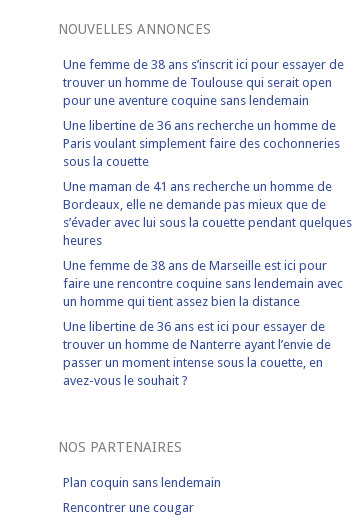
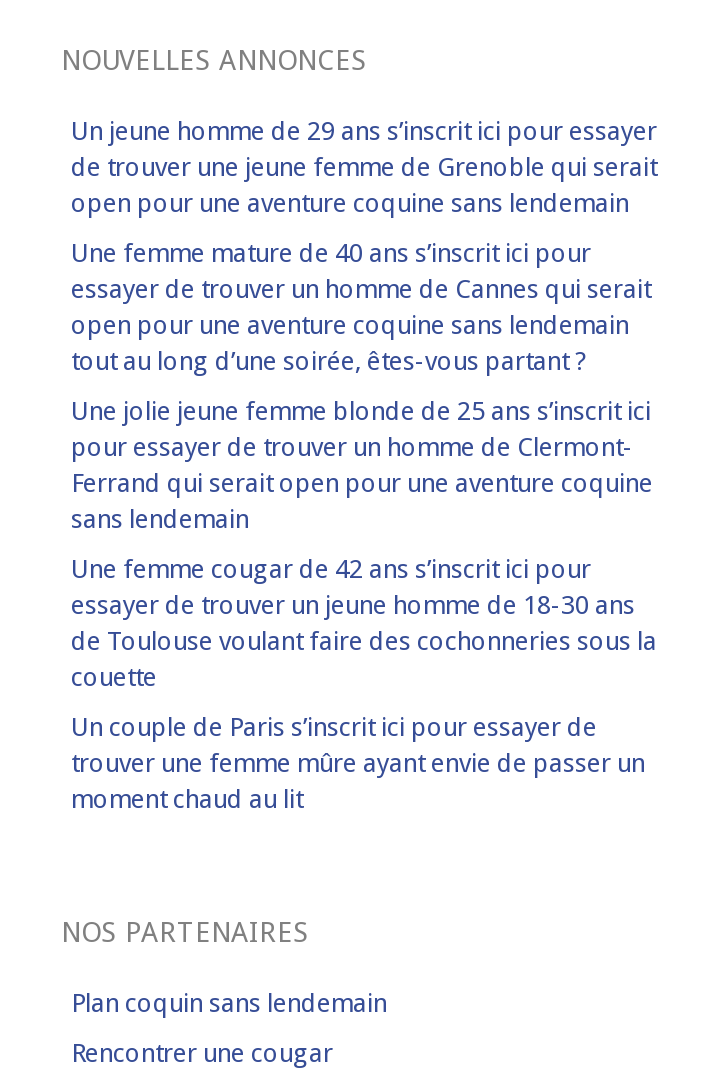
[62,57,343,108] Une femme de 38 ans s’inscrit ici pour essayer de | trouver un homme de Toulouse qui serait open | pour une aventure coquine sans lendemain -> [71,116,657,218] Un jeune homme de 29 ans s’inscrit ici pour essayer | de trouver une jeune femme de Grenoble qui serait | open pour une aventure coquine sans lendemain
[62,118,339,169] Une libertine de 36 ans recherche un homme de | Paris voulant simplement faire des cochonneries | sous la couette -> [71,238,651,376] Une femme mature de 40 ans s’inscrit ici pour | essayer de trouver un homme de Cannes qui serait | open pour une aventure coquine sans lendemain | tout au long d’une soirée, êtes-vous partant ?
[62,179,351,248] Une maman de 41 ans recherche un homme de | Bordeaux, elle ne demande pas mieux que de | s’évader avec lui sous la couette pendant quelques | heures -> [71,396,653,534] Une jolie jeune femme blonde de 25 ans s’inscrit ici | pour essayer de trouver un homme de Clermont- | Ferrand qui serait open pour une aventure coquine | sans lendemain
[62,258,342,309] Une femme de 38 ans de Marseille est ici pour | faire une rencontre coquine sans lendemain avec | un homme qui tient assez bien la distance -> [71,554,657,692] Une femme cougar de 42 ans s’inscrit ici pour | essayer de trouver un jeune homme de 18-30 ans | de Toulouse voulant faire des cochonneries sous la | couette
[62,319,330,388] Une libertine de 36 ans est ici pour essayer de | trouver un homme de Nanterre ayant l’envie de | passer un moment intense sous la couette, en | avez-vous le souhait ? -> [71,712,645,814] Un couple de Paris s’inscrit ici pour essayer de | trouver une femme mûre ayant envie de passer un | moment chaud au lit

